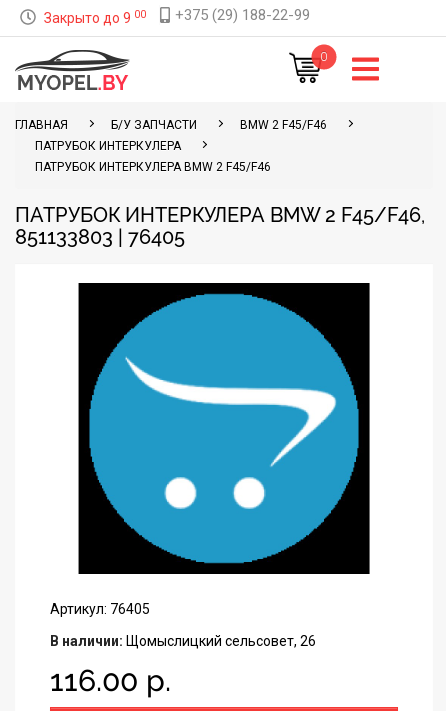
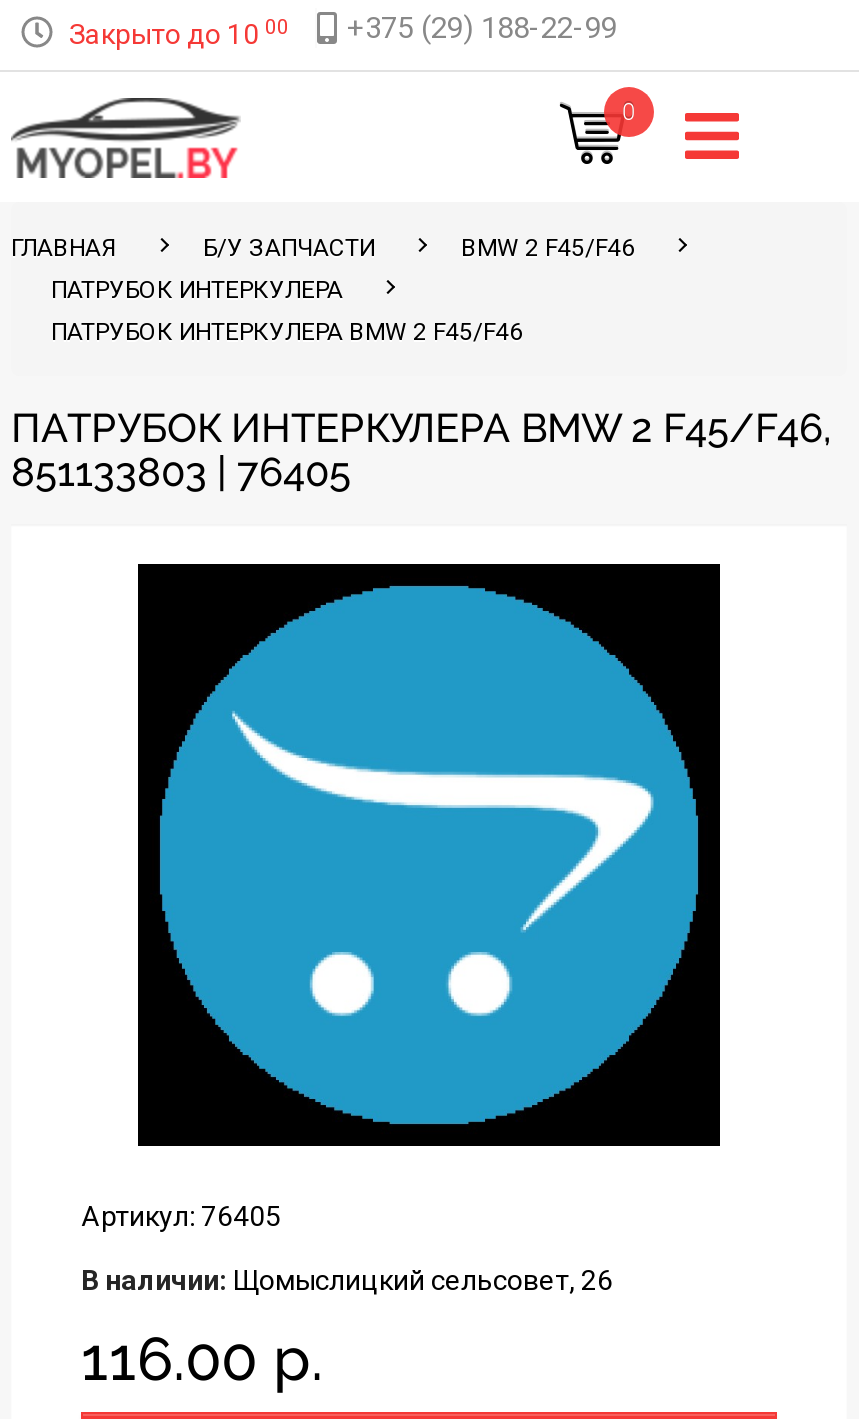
[44,6,310,26] Закрыто до 9 00 +375 (29) 188-22-99 -> [69,10,617,50] Закрыто до 10 00 +375 (29) 188-22-99

